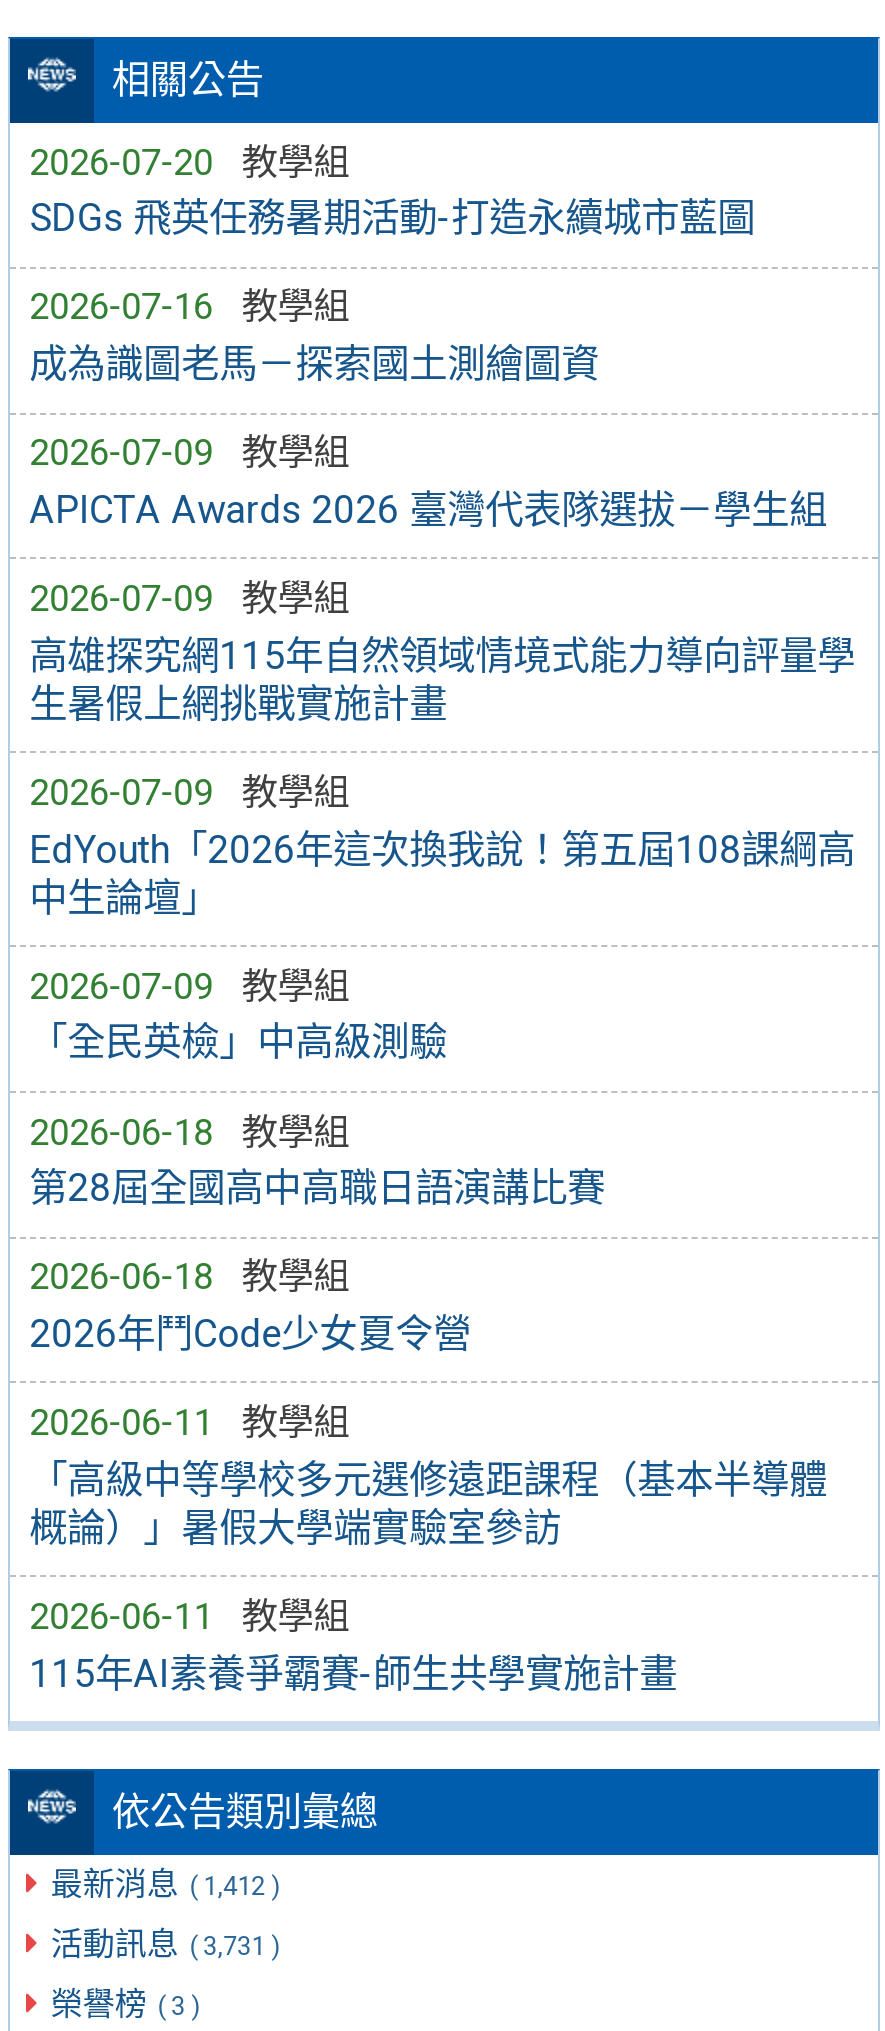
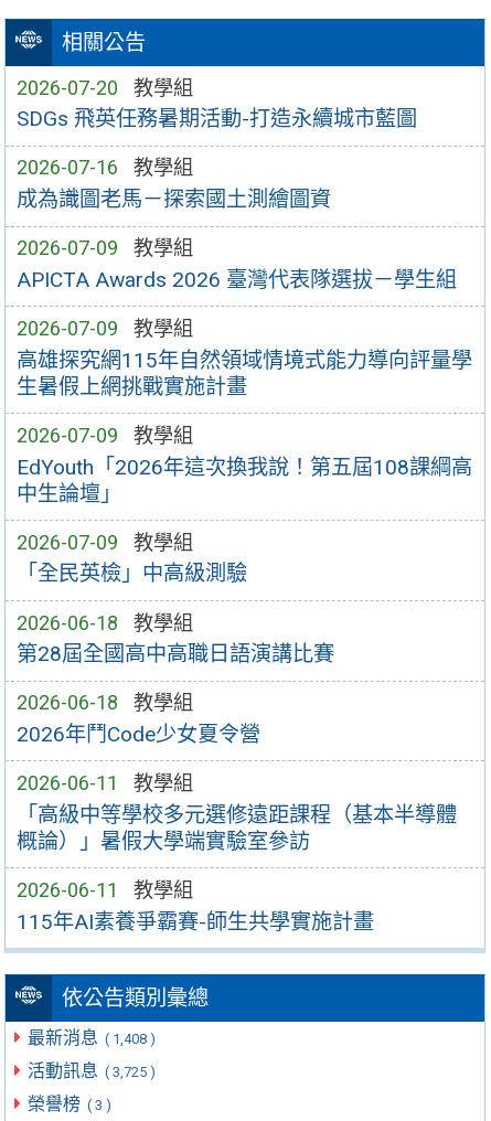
[51,1865,281,1903] 最新消息 ( 1,412 ) -> [28,1027,155,1048] 最新消息 ( 1,408 )
[51,1925,281,1963] 活動訊息 ( 3,731 ) -> [28,1060,155,1081] 活動訊息 ( 3,725 )

